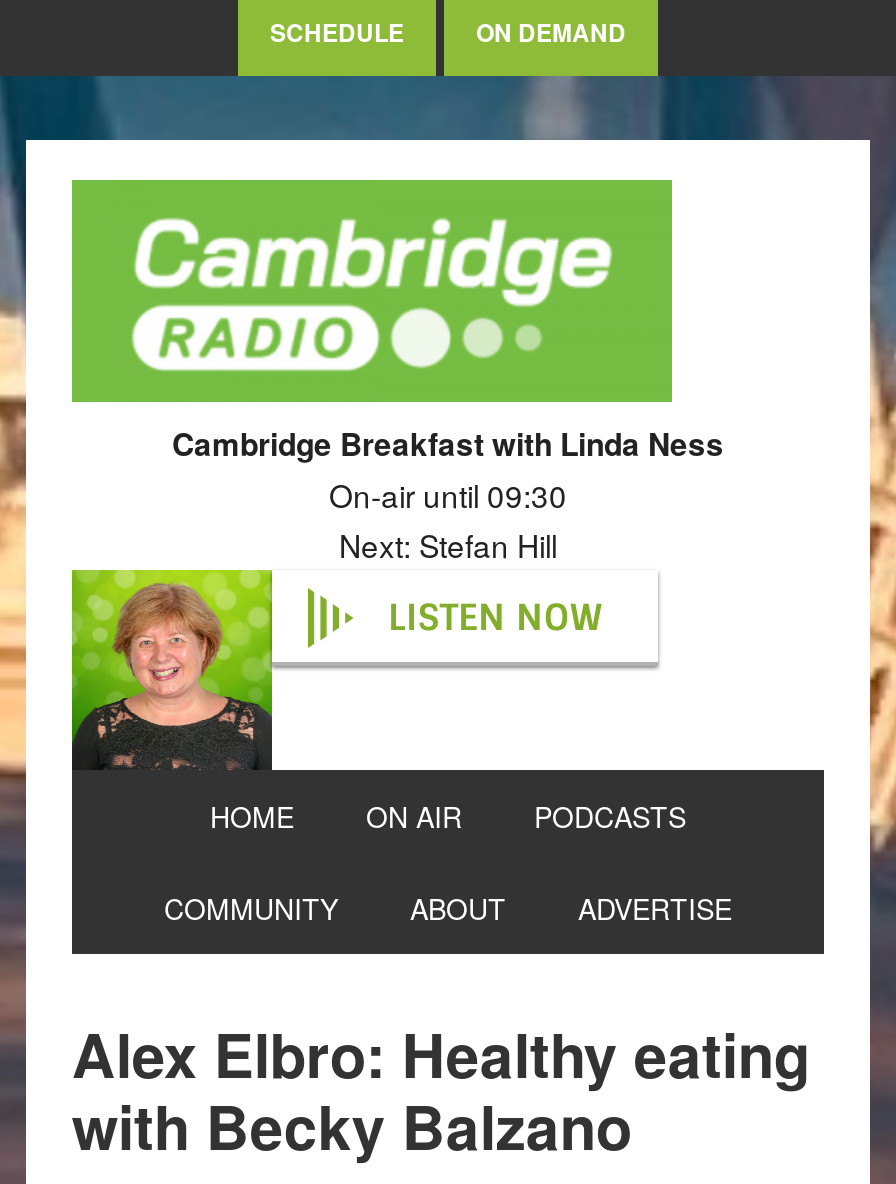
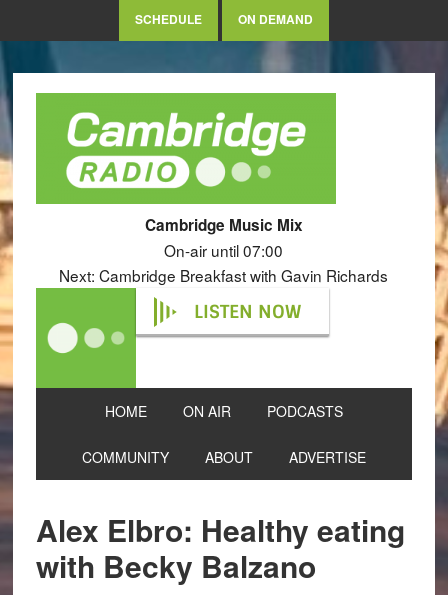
[172,422,724,566] Cambridge Breakfast with Linda Ness | On-air until 09:30 | Next: Stefan Hill -> [59,214,388,286] Cambridge Music Mix | On-air until 07:00 | Next: Cambridge Breakfast with Gavin Richards
[70,572,274,770] [image] -> [35,288,137,389] [image]

